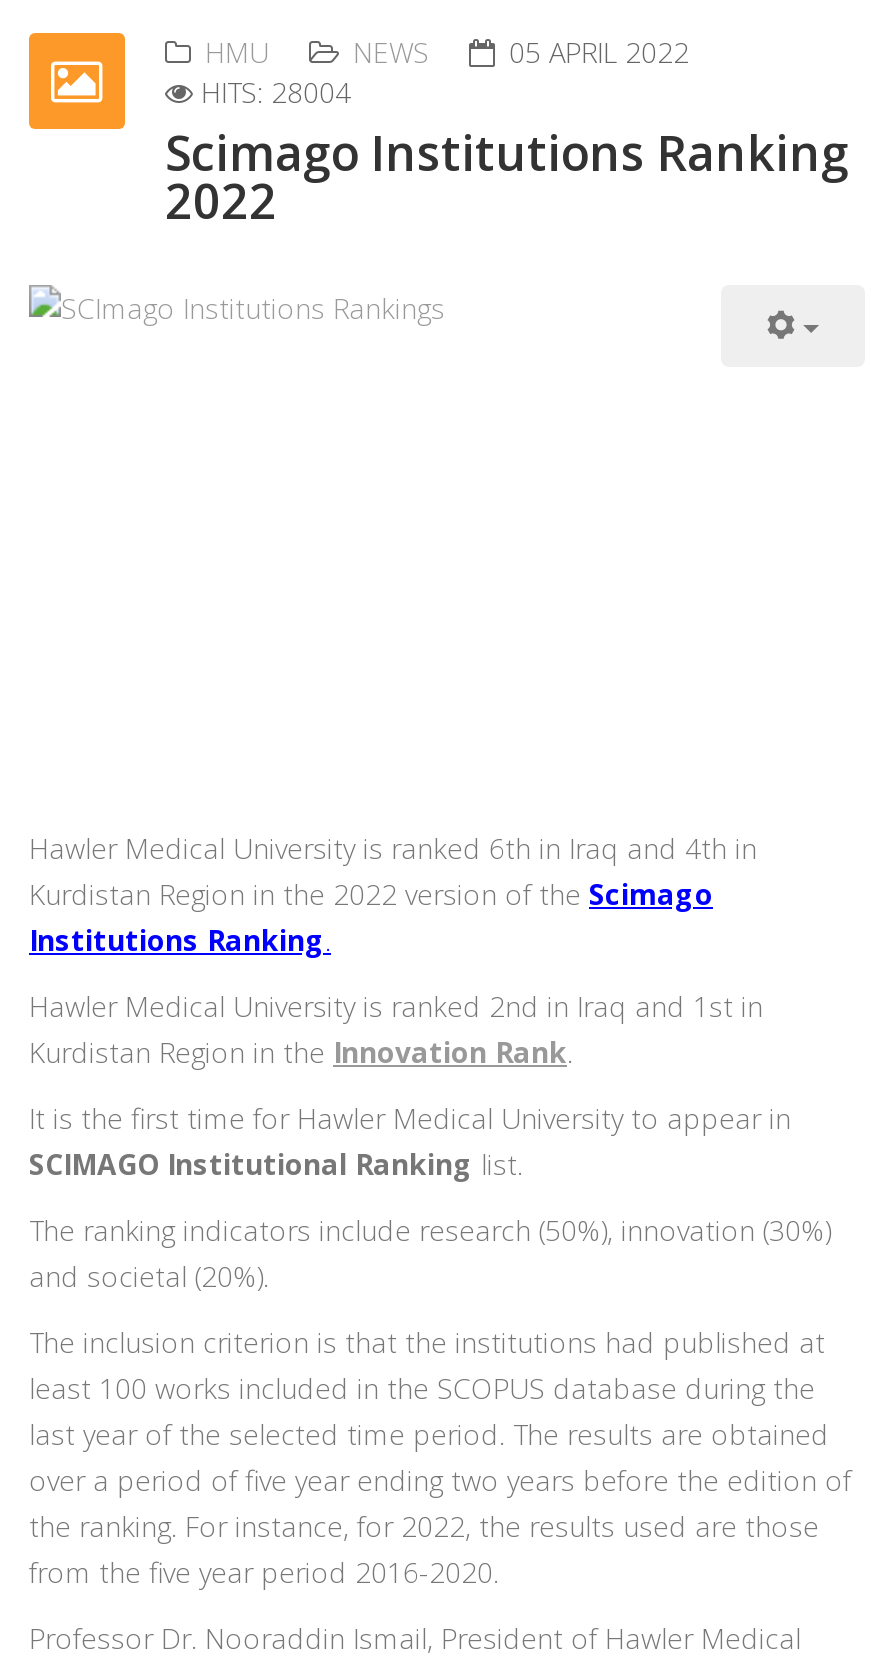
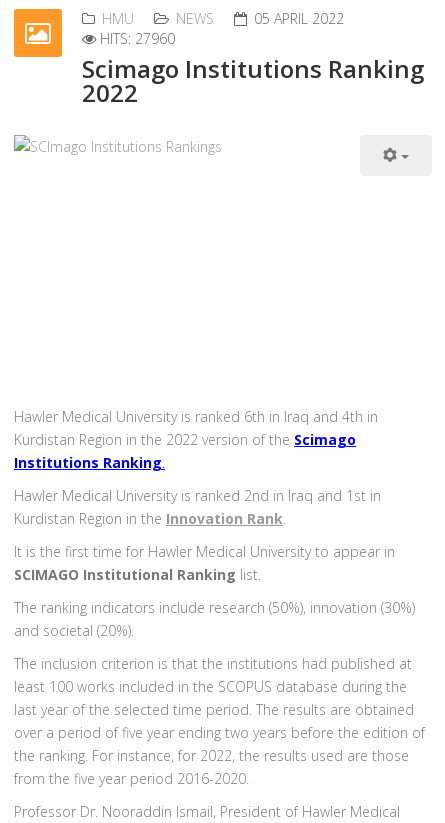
[201,73,351,111] HITS: 28004 -> [100,29,175,48] HITS: 27960

